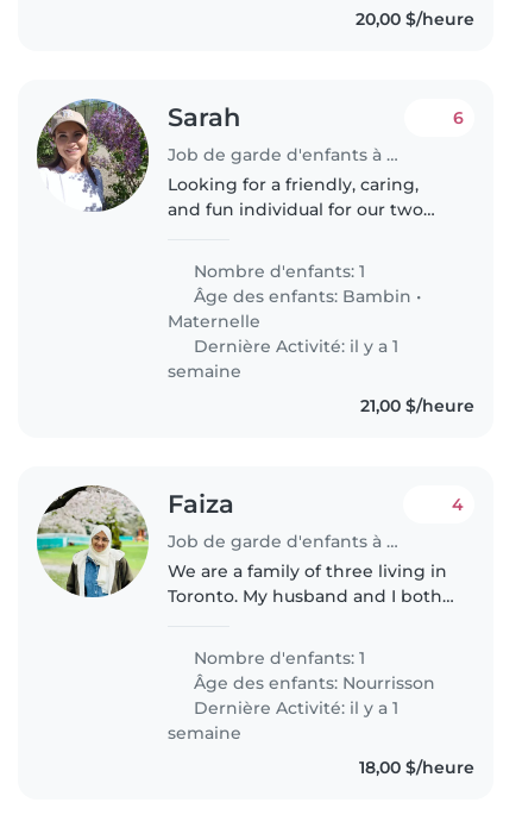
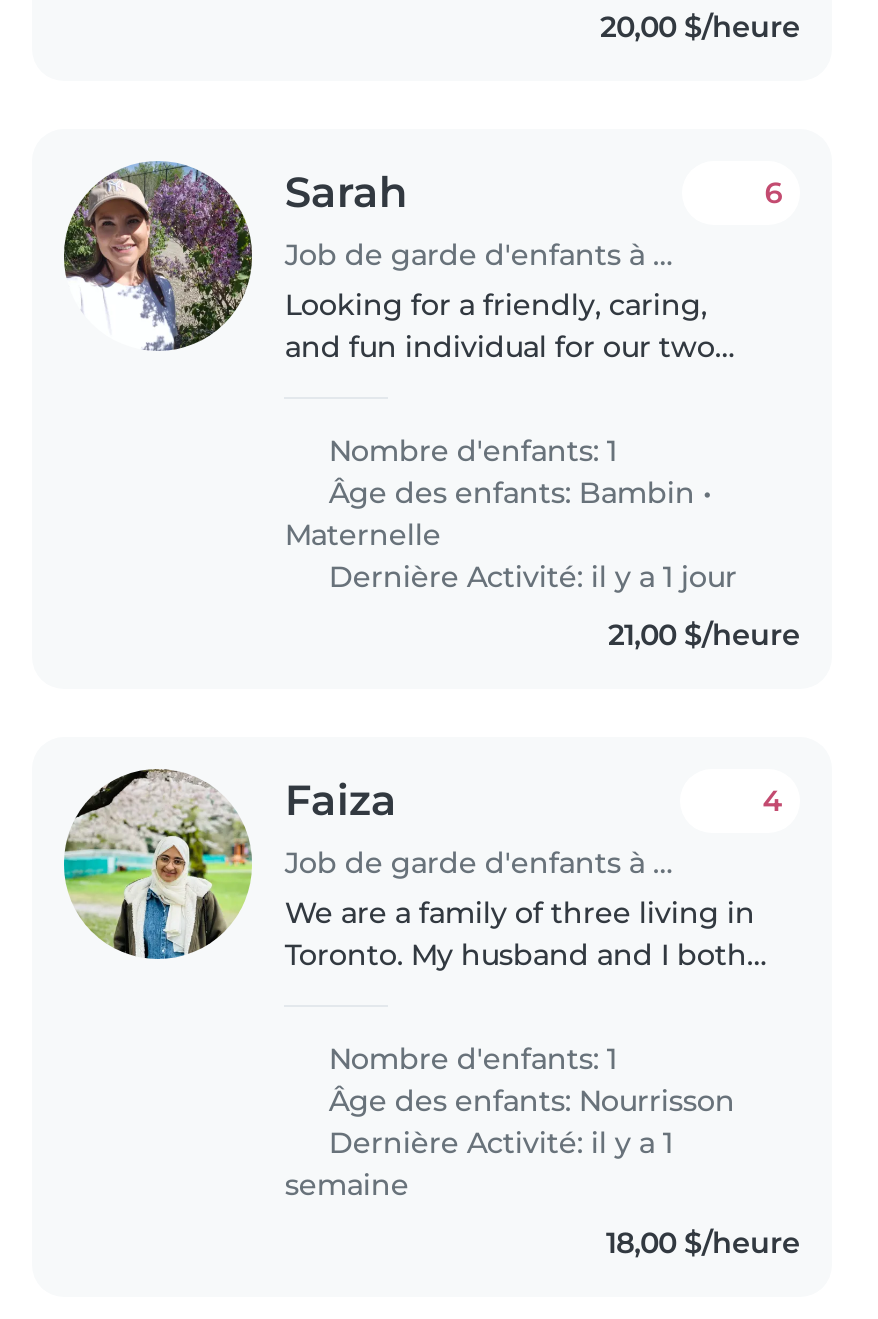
[168,336,399,382] Dernière Activité: il y a 1 | semaine -> [321,559,737,595] Dernière Activité: il y a 1 jour

